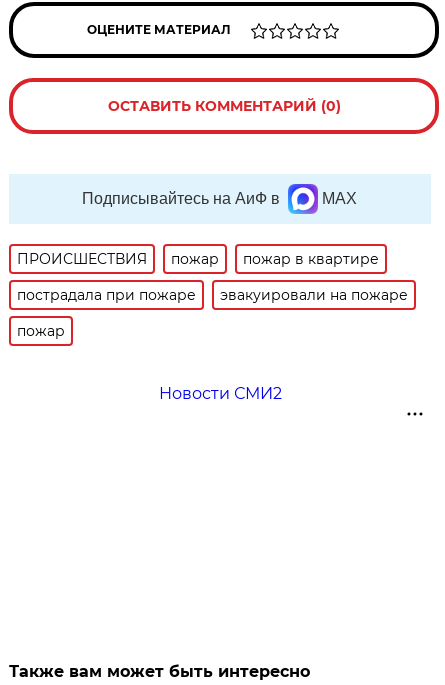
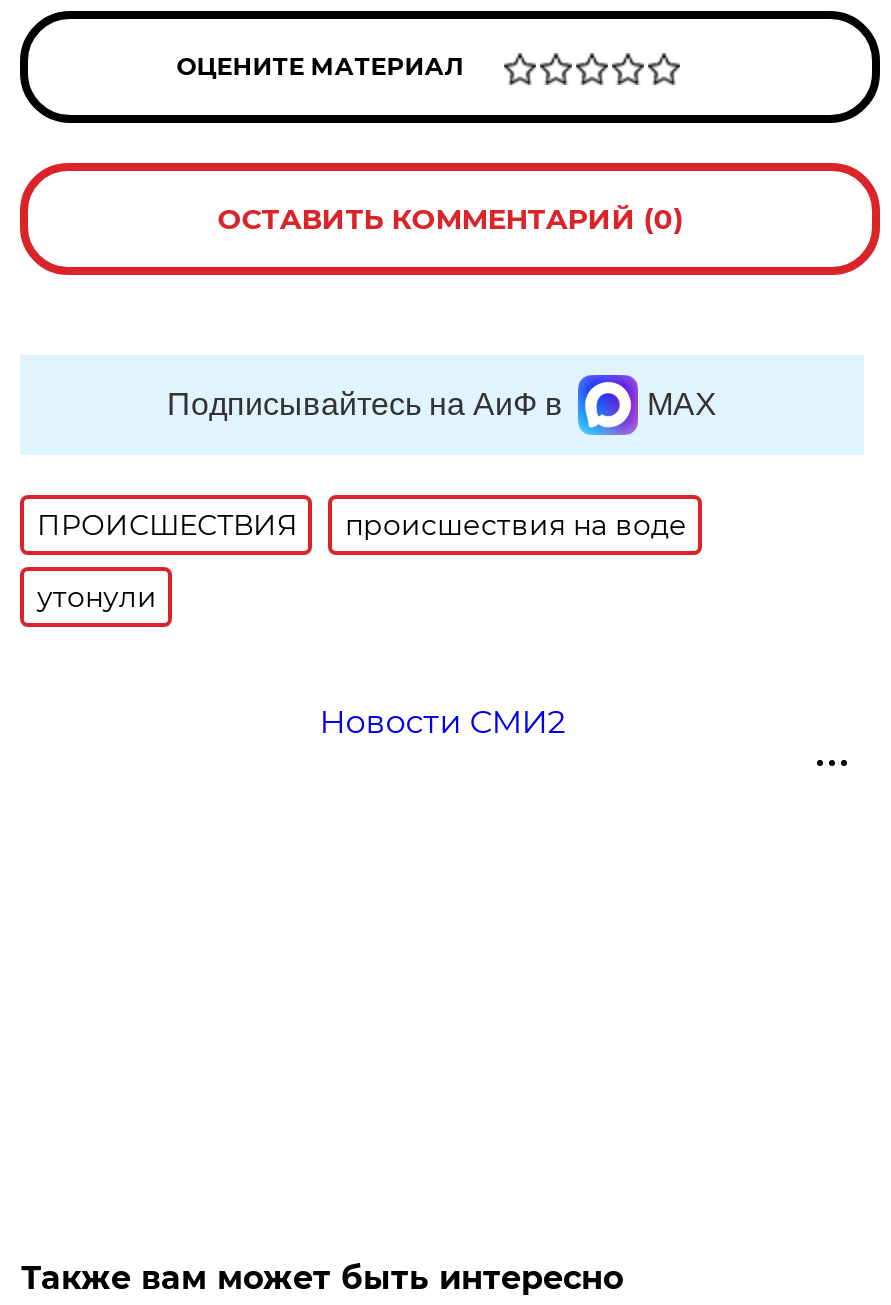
[17,250,408,340] пожар | пожар в квартире | пострадала при пожаре | эвакуировали на пожаре | пожар -> [37,507,687,615] происшествия на воде | утонули

